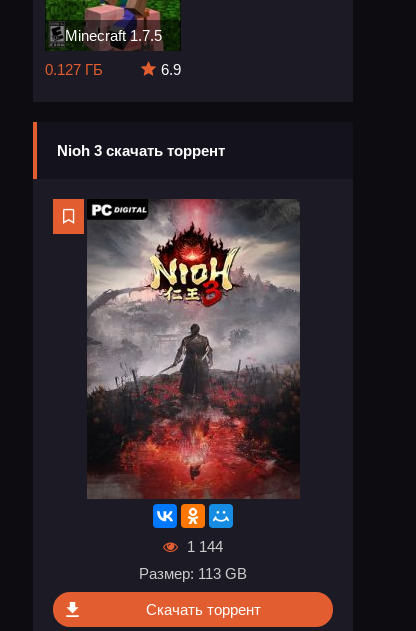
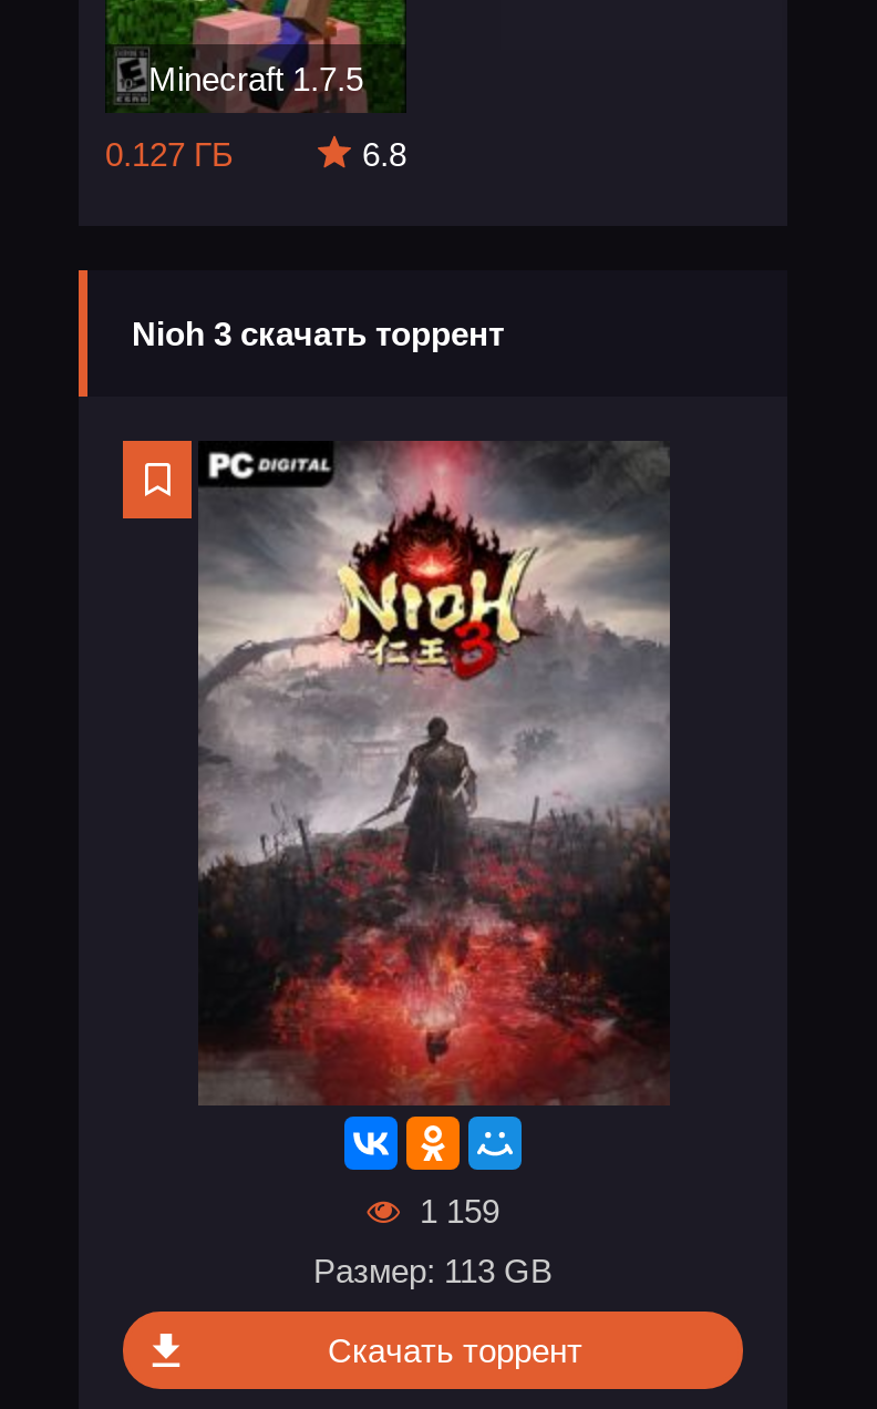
[161,61,181,78] 6.9 -> [362,135,406,173] 6.8
[183,538,223,555] 1 144 -> [411,1192,499,1230] 1 159

